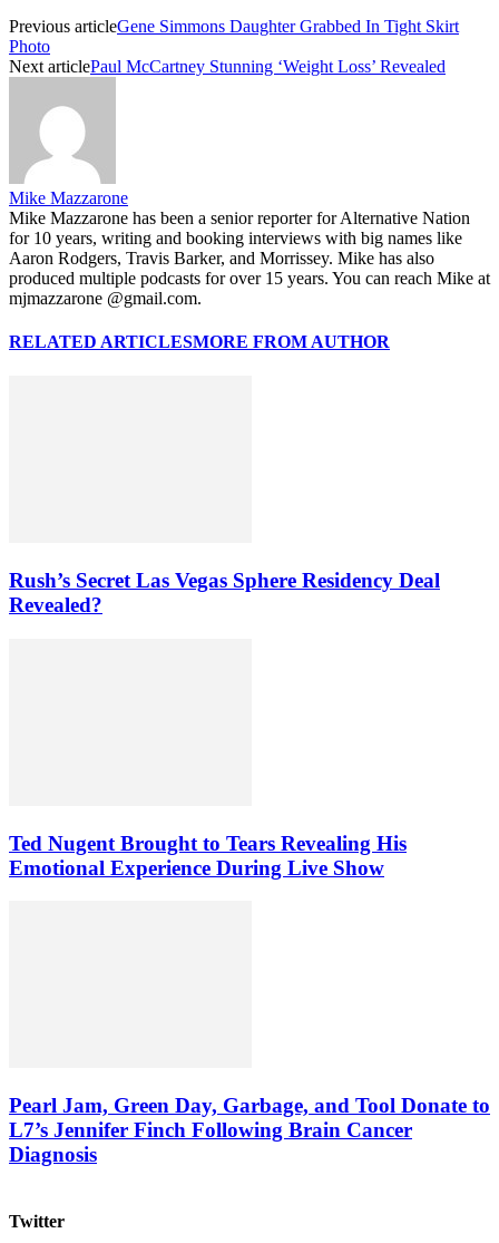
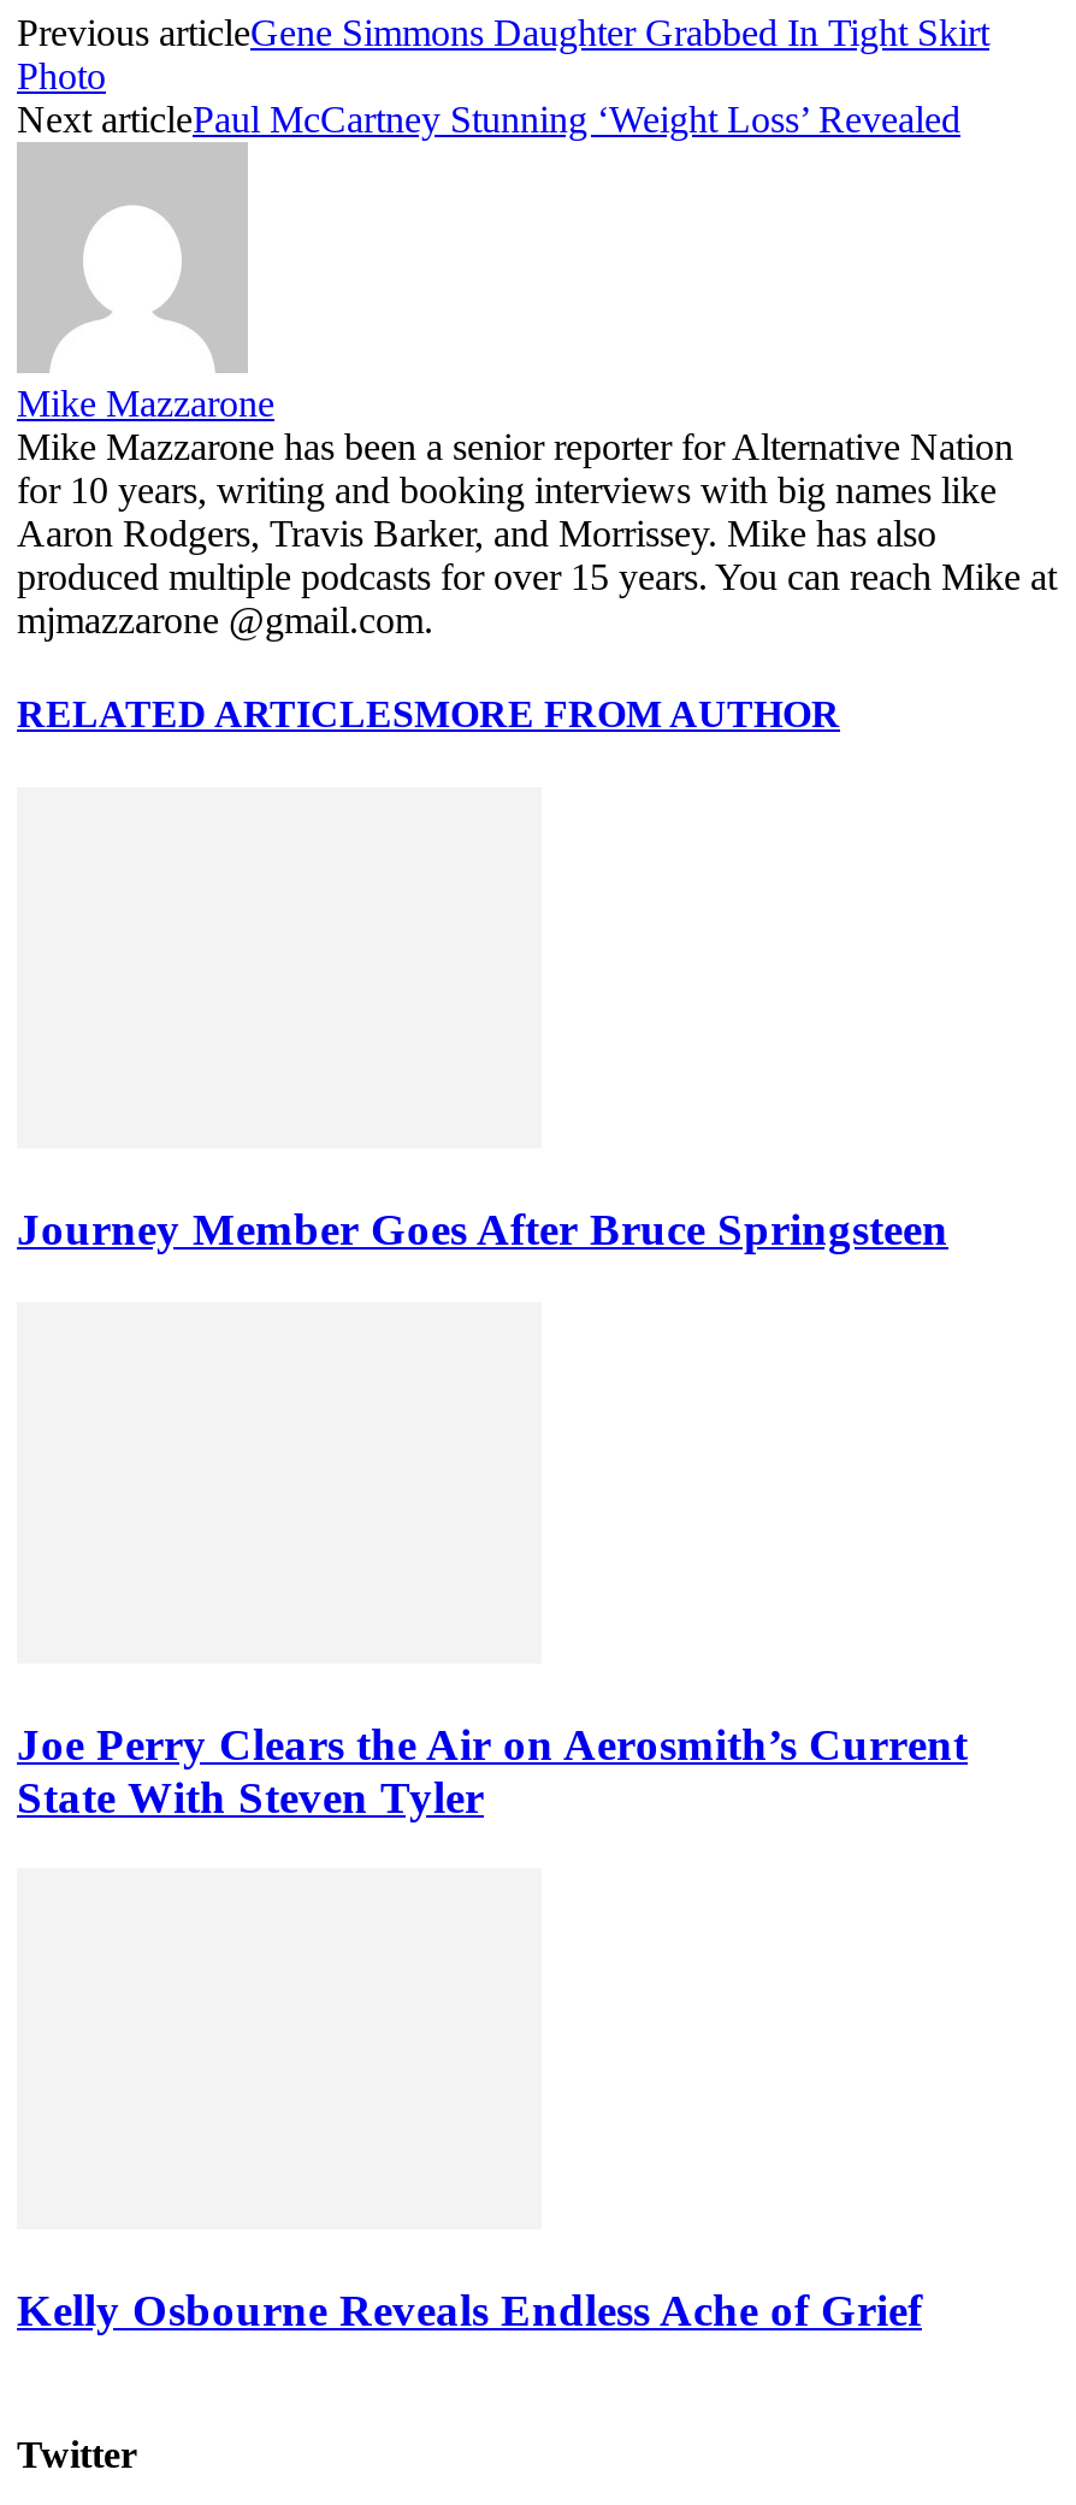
[9,569,440,617] Rush’s Secret Las Vegas Sphere Residency Deal | Revealed? -> [17,1204,948,1255] Journey Member Goes After Bruce Springsteen
[9,831,407,879] Ted Nugent Brought to Tears Revealing His | Emotional Experience During Live Show -> [17,1718,968,1821] Joe Perry Clears the Air on Aerosmith’s Current | State With Steven Tyler
[9,1094,490,1166] Pearl Jam, Green Day, Garbage, and Tool Donate to | L7’s Jennifer Finch Following Brain Cancer | Diagnosis -> [17,2284,922,2335] Kelly Osbourne Reveals Endless Ache of Grief

